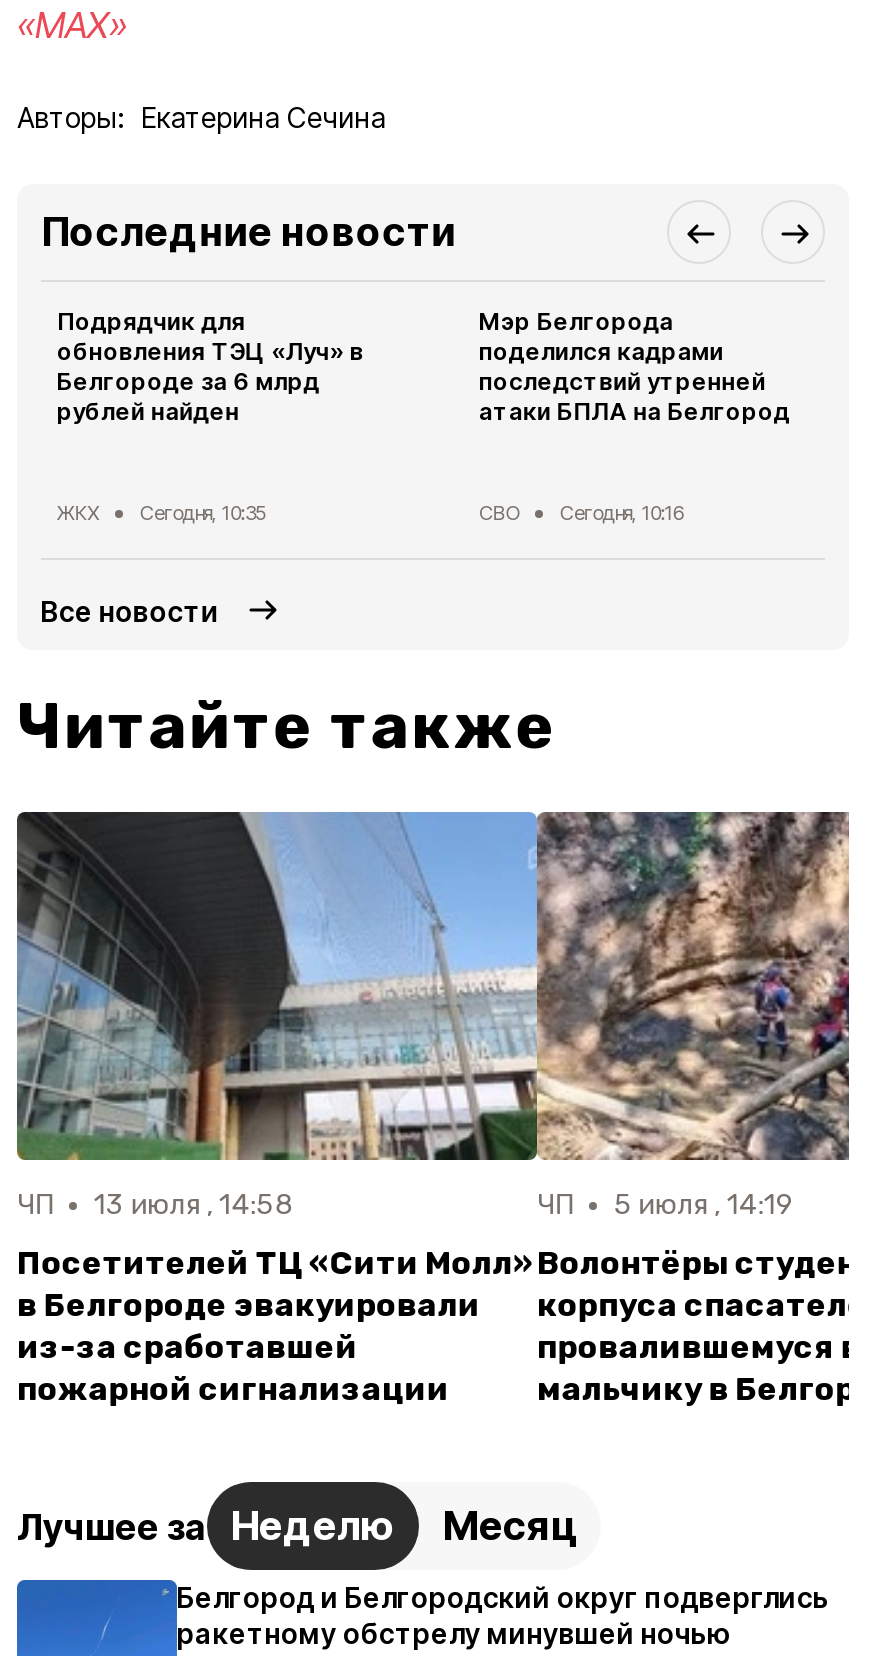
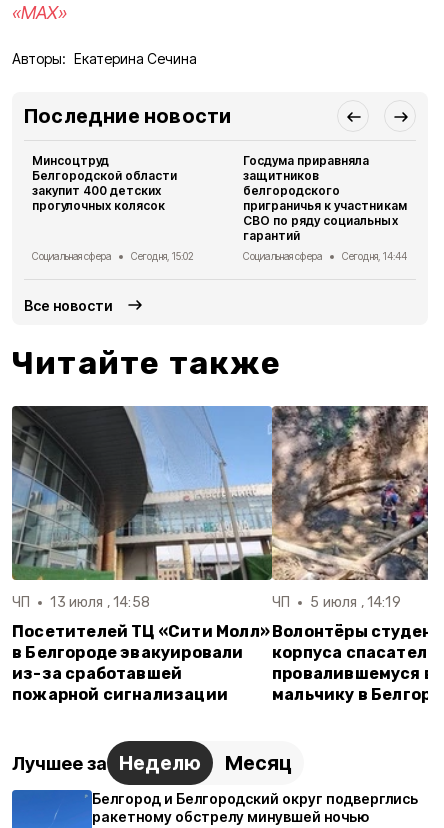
[57,306,364,426] Подрядчик для | обновления ТЭЦ «Луч» в | Белгороде за 6 млрд | рублей найден -> [32,153,177,213] Минсоцтруд | Белгородской области | закупит 400 детских | прогулочных колясок
[479,306,790,426] Мэр Белгорода | поделился кадрами | последствий утренней | атаки БПЛА на Белгород -> [243,153,407,243] Госдума приравняла | защитников | белгородского | приграничья к участникам | СВО по ряду социальных | гарантий
[57,500,265,524] ЖКХ | Сегодня, 10:35 -> [32,250,195,262] Социальная сфера | Сегодня, 15:02
[479,500,683,524] СВО | Сегодня, 10:16 -> [243,250,408,262] Социальная сфера | Сегодня, 14:44

